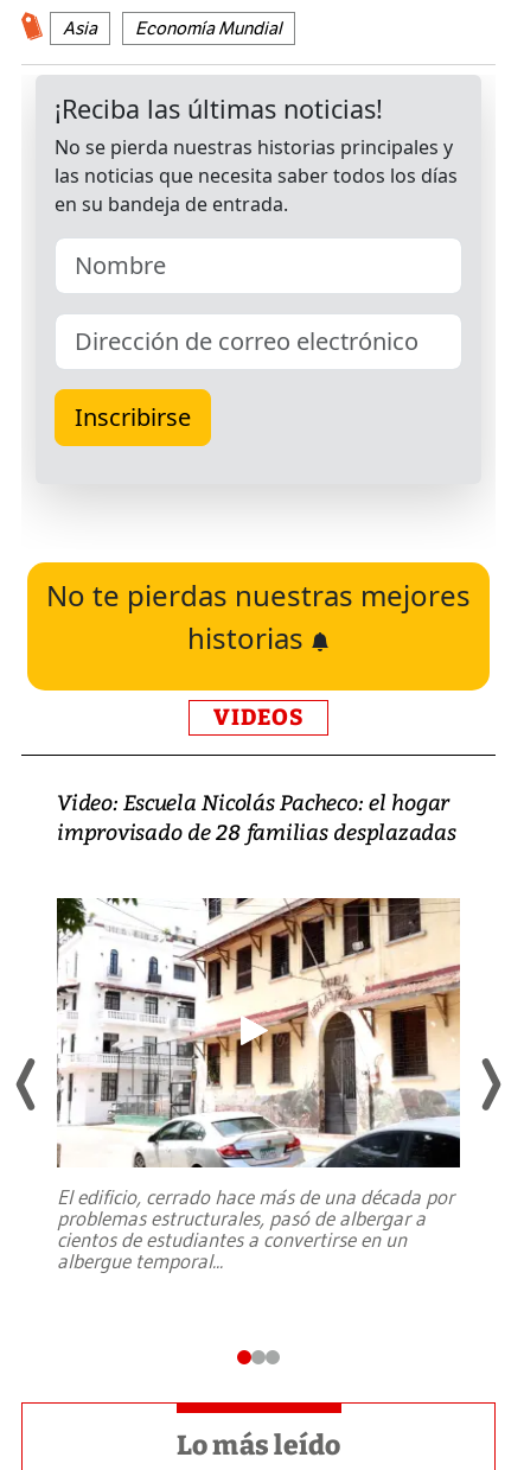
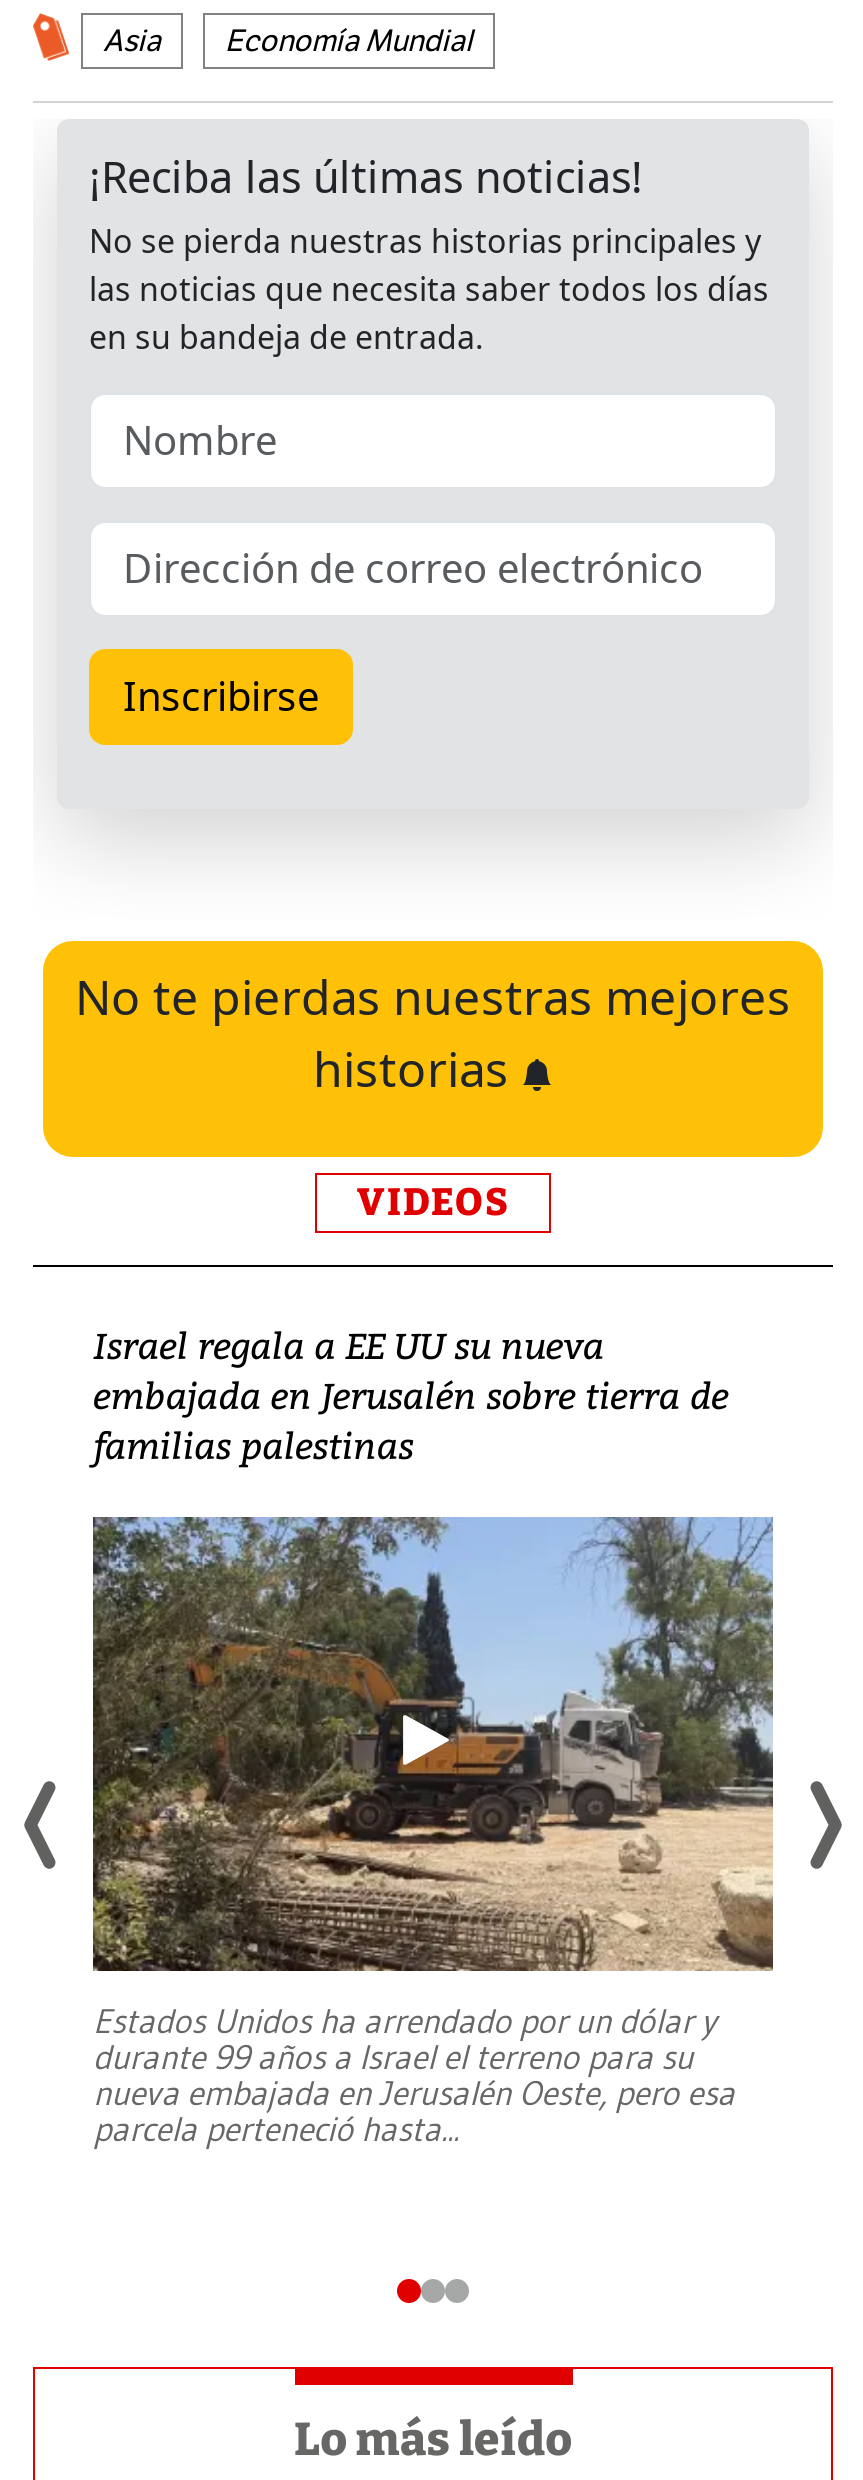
[57,787,456,847] Video: Escuela Nicolás Pacheco: el hogar | improvisado de 28 familias desplazadas -> [93,1320,729,1470] Israel regala a EE UU su nueva | embajada en Jerusalén sobre tierra de | familias palestinas
[57,897,461,1273] [image] | El edificio, cerrado hace más de una década por | problemas estructurales, pasó de albergar a | cientos de estudiantes a convertirse en un | albergue temporal... -> [91,1515,775,2149] [image] | Estados Unidos ha arrendado por un dólar y | durante 99 años a Israel el terreno para su | nueva embajada en Jerusalén Oeste, pero esa | parcela perteneció hasta...

